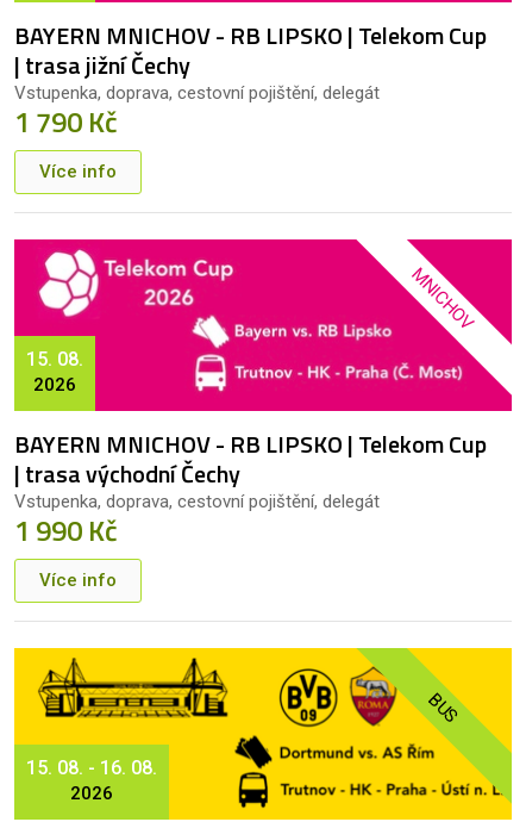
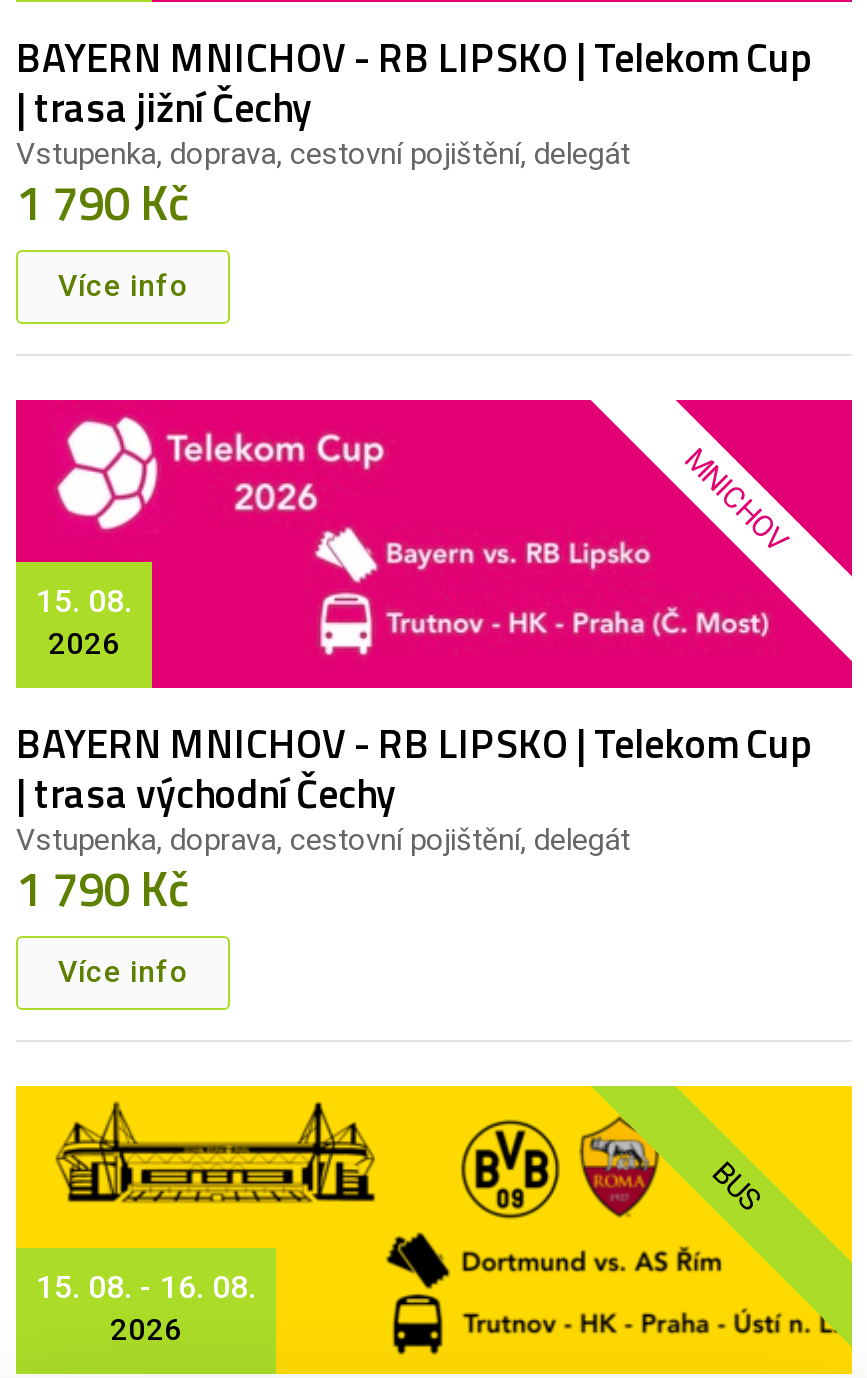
[14,509,118,552] 1 990 Kč -> [16,853,190,925] 1 790 Kč

